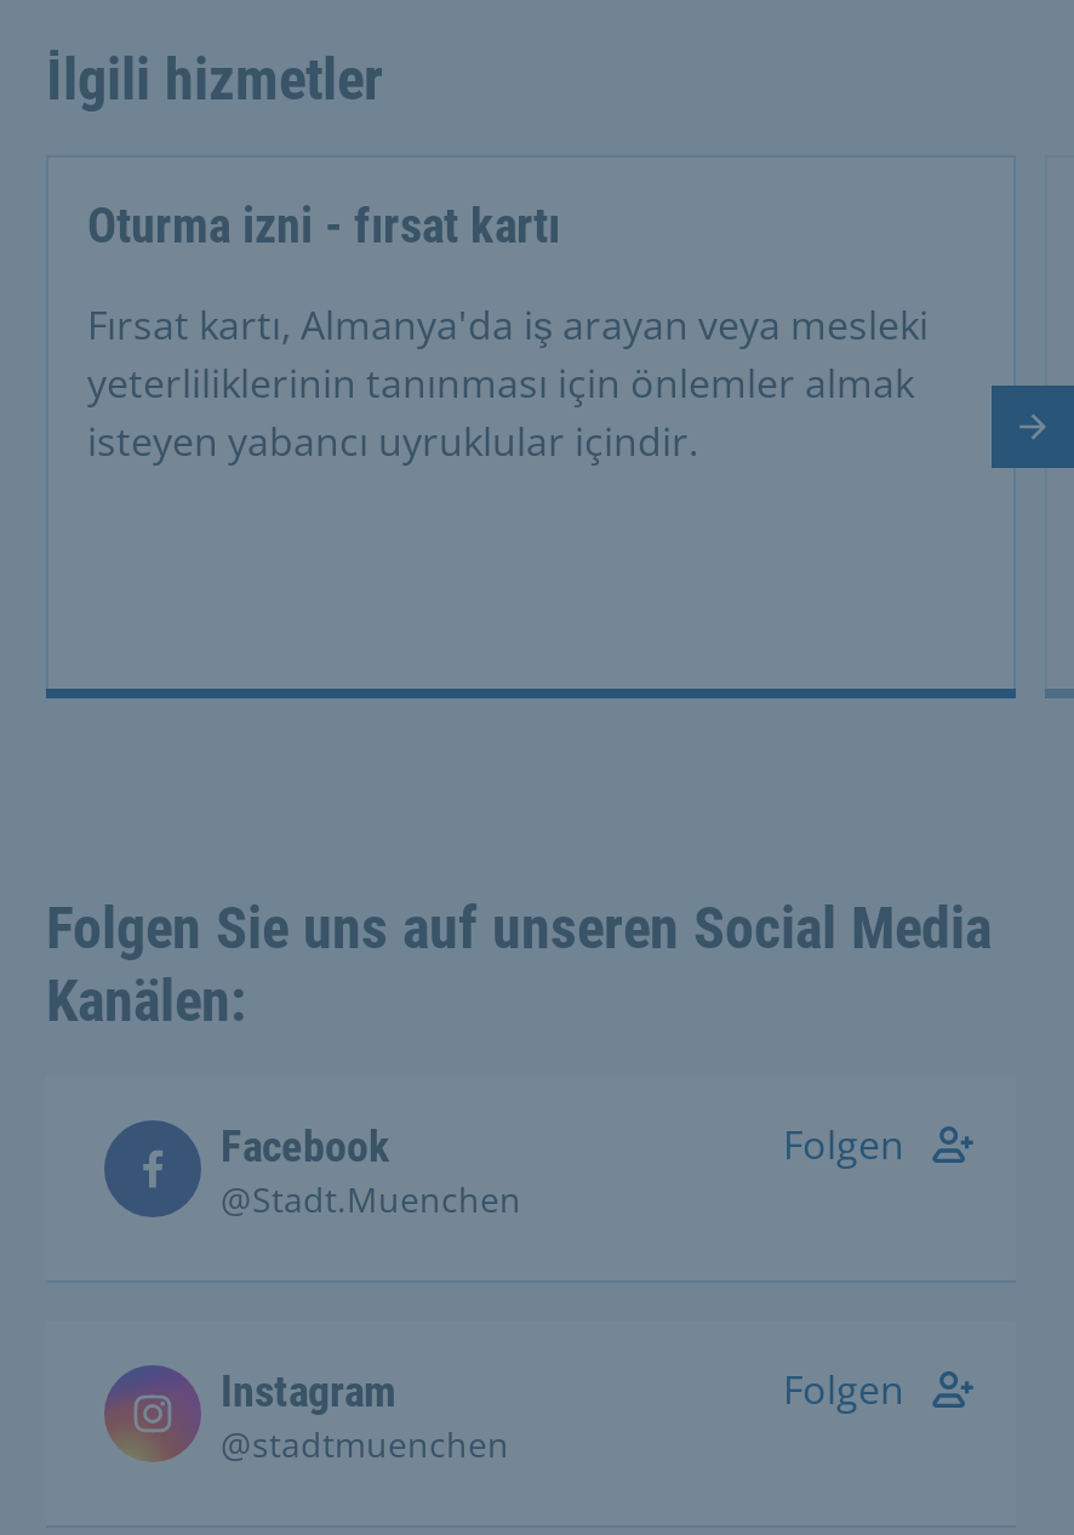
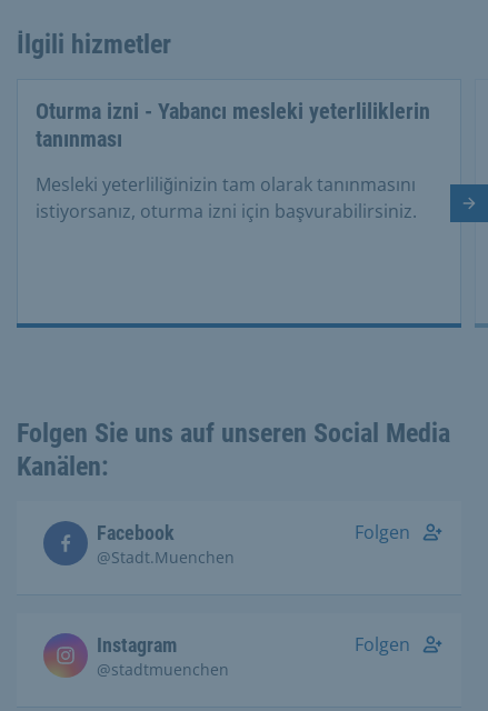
[87,196,560,255] Oturma izni - fırsat kartı -> [36,98,430,152] Oturma izni - Yabancı mesleki yeterliliklerin | tanınması
[87,298,929,468] Fırsat kartı, Almanya'da iş arayan veya mesleki | yeterliliklerinin tanınması için önlemler almak | isteyen yabancı uyruklular içindir. -> [36,172,417,223] Mesleki yeterliliğinizin tam olarak tanınmasını | istiyorsanız, oturma izni için başvurabilirsiniz.

